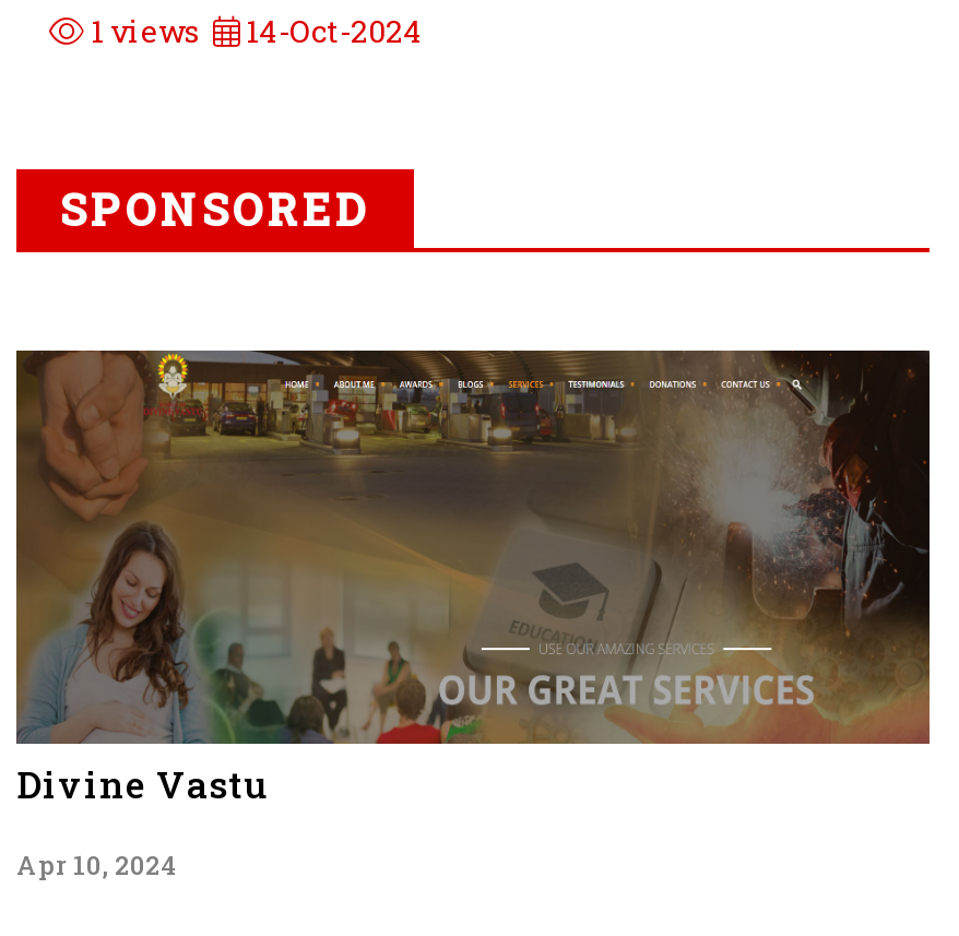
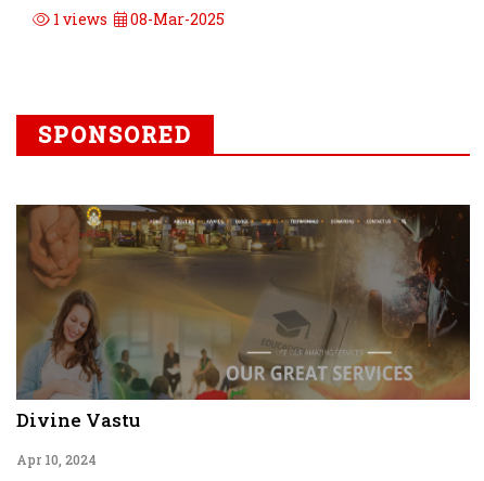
[84,10,423,51] 1 views 14-Oct-2024 -> [50,9,225,29] 1 views 08-Mar-2025

